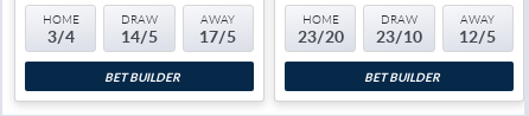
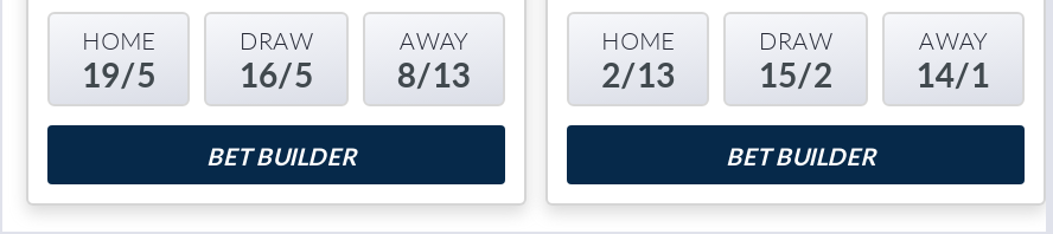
[47,25,74,48] 3/4 -> [82,52,156,97] 19/5
[121,25,158,48] 14/5 -> [240,52,313,97] 16/5
[200,25,236,48] 17/5 -> [397,52,470,97] 8/13
[297,25,344,48] 23/20 -> [602,52,675,97] 2/13
[376,25,422,48] 23/10 -> [759,52,832,97] 15/2
[459,25,496,48] 12/5 -> [916,52,990,97] 14/1

